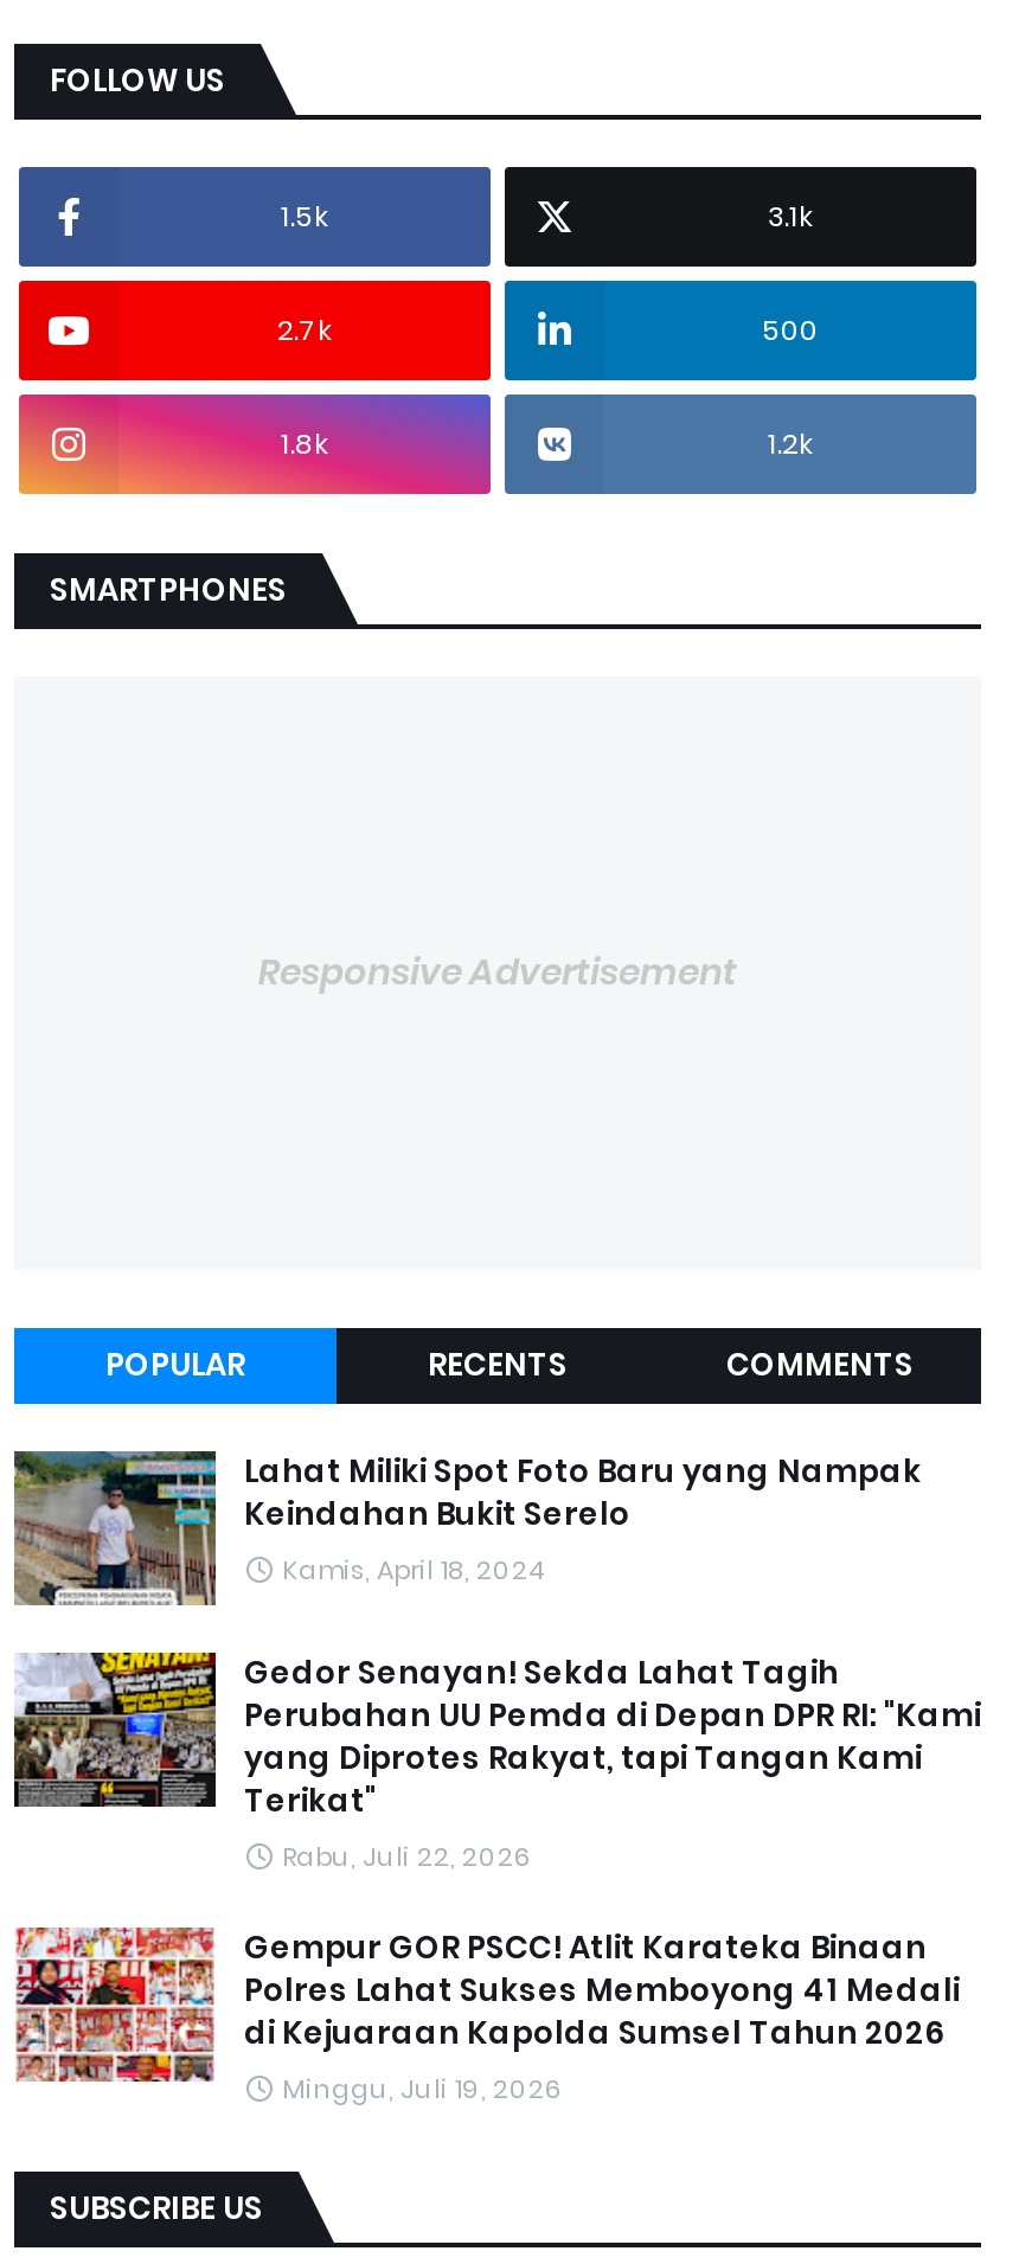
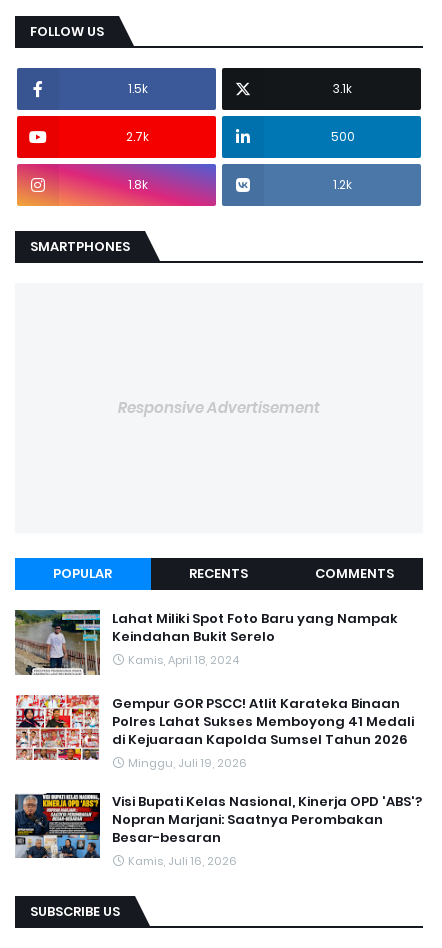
[14,1649,981,1874] [image] | Gedor Senayan! Sekda Lahat Tagih | Perubahan UU Pemda di Depan DPR RI: "Kami | yang Diprotes Rakyat, tapi Tangan Kami | Terikat" | Rabu, Juli 22, 2026 -> none
moved [12,1923,960,2107] -> [14,693,414,771]: [image] | Gempur GOR PSCC! Atlit Karateka Binaan | Polres Lahat Sukses Memboyong 41 Medali | di Kejuaraan Kapolda Sumsel Tahun 2026 | Minggu, Juli 19, 2026
none -> [14,792,422,869] [image] | Visi Bupati Kelas Nasional, Kinerja OPD 'ABS'? | Nopran Marjani: Saatnya Perombakan | Besar-besaran | Kamis, Juli 16, 2026

